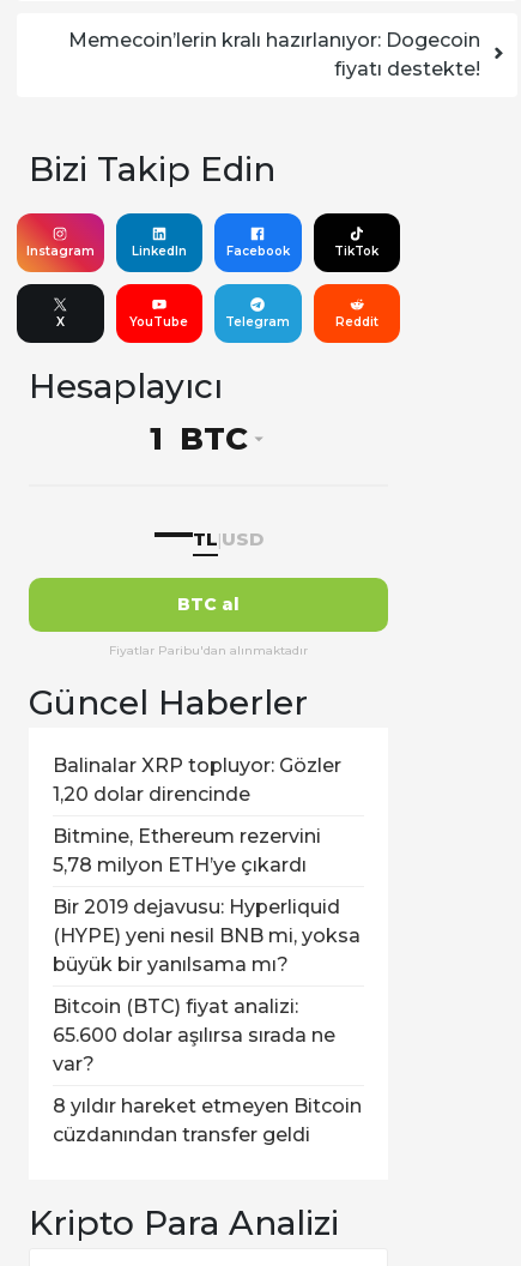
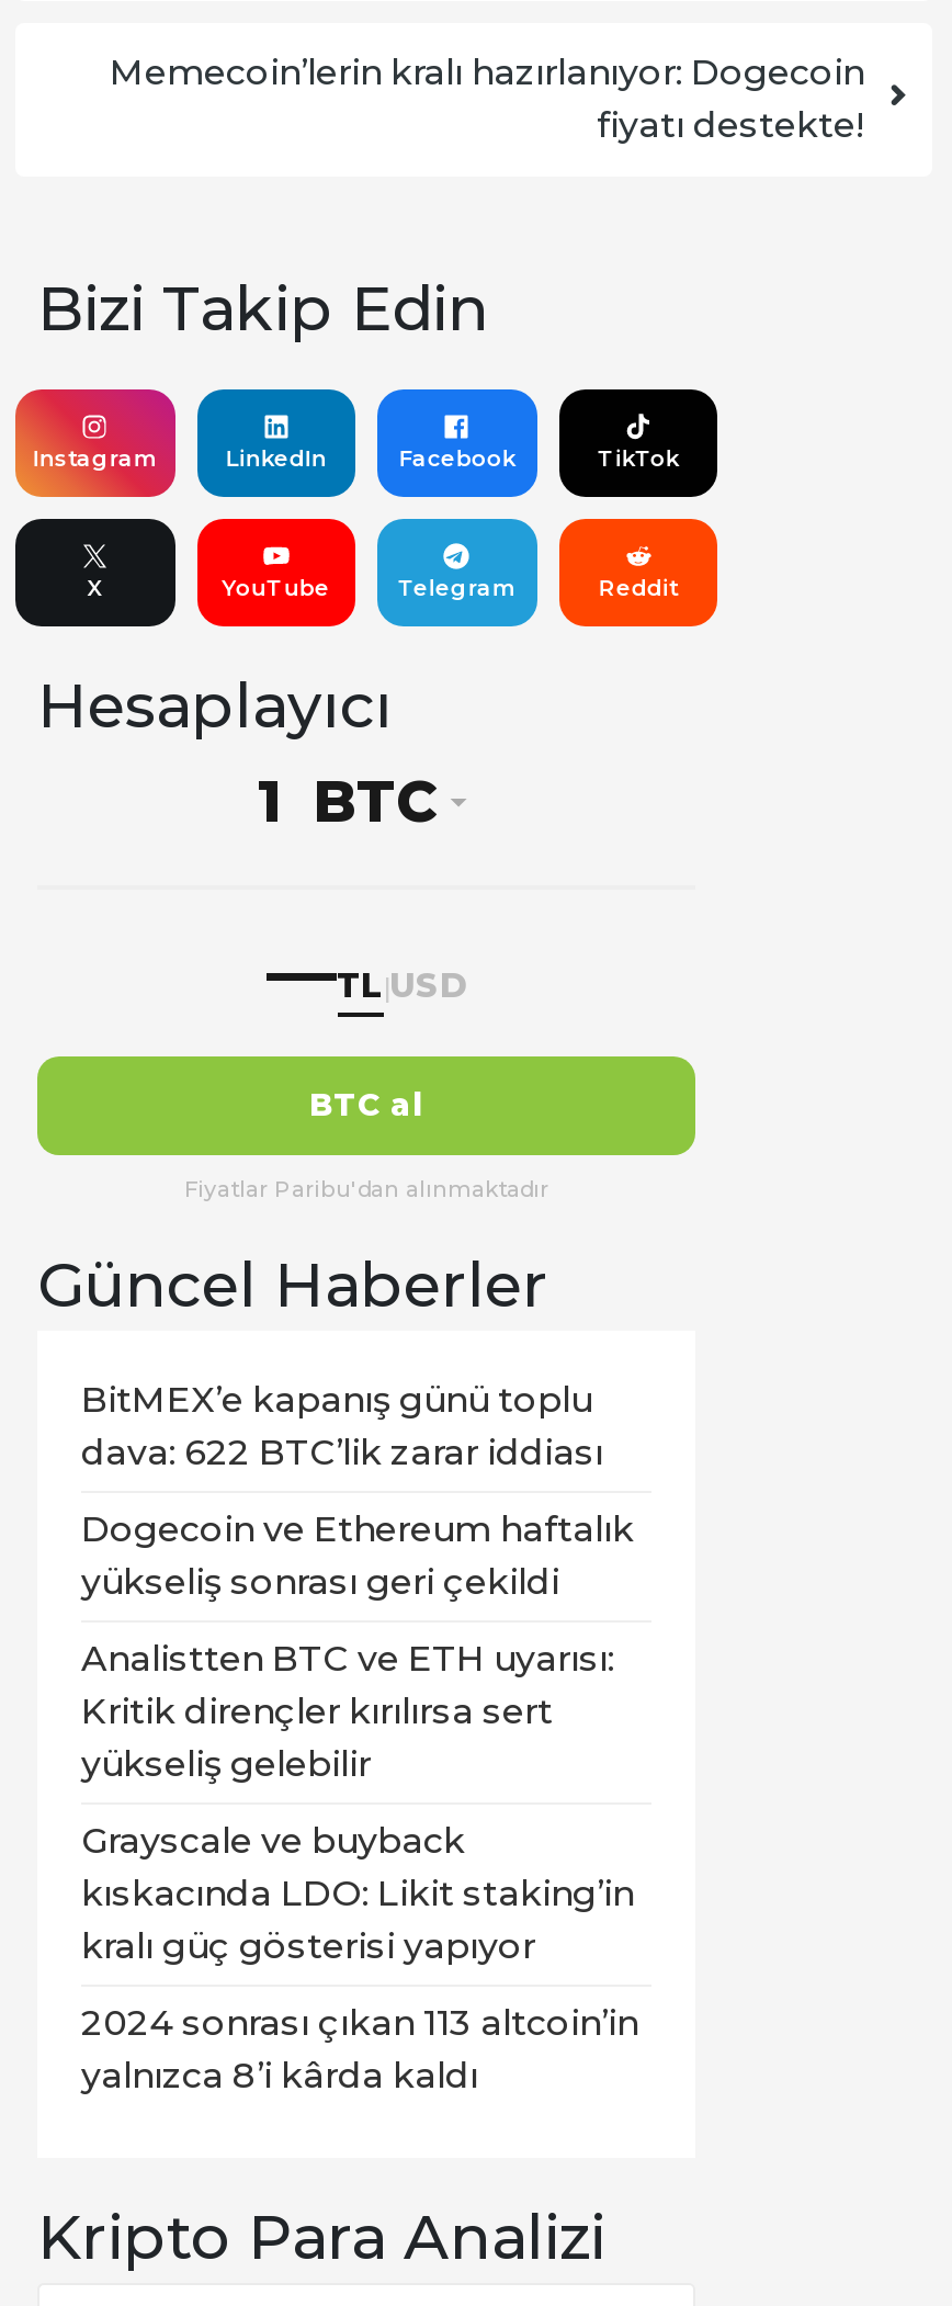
[53,753,341,805] Balinalar XRP topluyor: Gözler | 1,20 dolar direncinde -> [81,1379,603,1473] BitMEX’e kapanış günü toplu | dava: 622 BTC’lik zarar iddiası
[53,824,321,876] Bitmine, Ethereum rezervini | 5,78 milyon ETH’ye çıkardı -> [81,1508,634,1603] Dogecoin ve Ethereum haftalık | yükseliş sonrası geri çekildi
[53,895,361,975] Bir 2019 dejavusu: Hyperliquid | (HYPE) yeni nesil BNB mi, yoksa | büyük bir yanılsama mı? -> [81,1638,614,1785] Analistten BTC ve ETH uyarısı: | Kritik dirençler kırılırsa sert | yükseliş gelebilir
[53,994,335,1075] Bitcoin (BTC) fiyat analizi: | 65.600 dolar aşılırsa sırada ne | var? -> [81,1820,634,1967] Grayscale ve buyback | kıskacında LDO: Likit staking’in | kralı güç gösterisi yapıyor
[53,1094,362,1146] 8 yıldır hareket etmeyen Bitcoin | cüzdanından transfer geldi -> [81,2002,638,2096] 2024 sonrası çıkan 113 altcoin’in | yalnızca 8’i kârda kaldı

